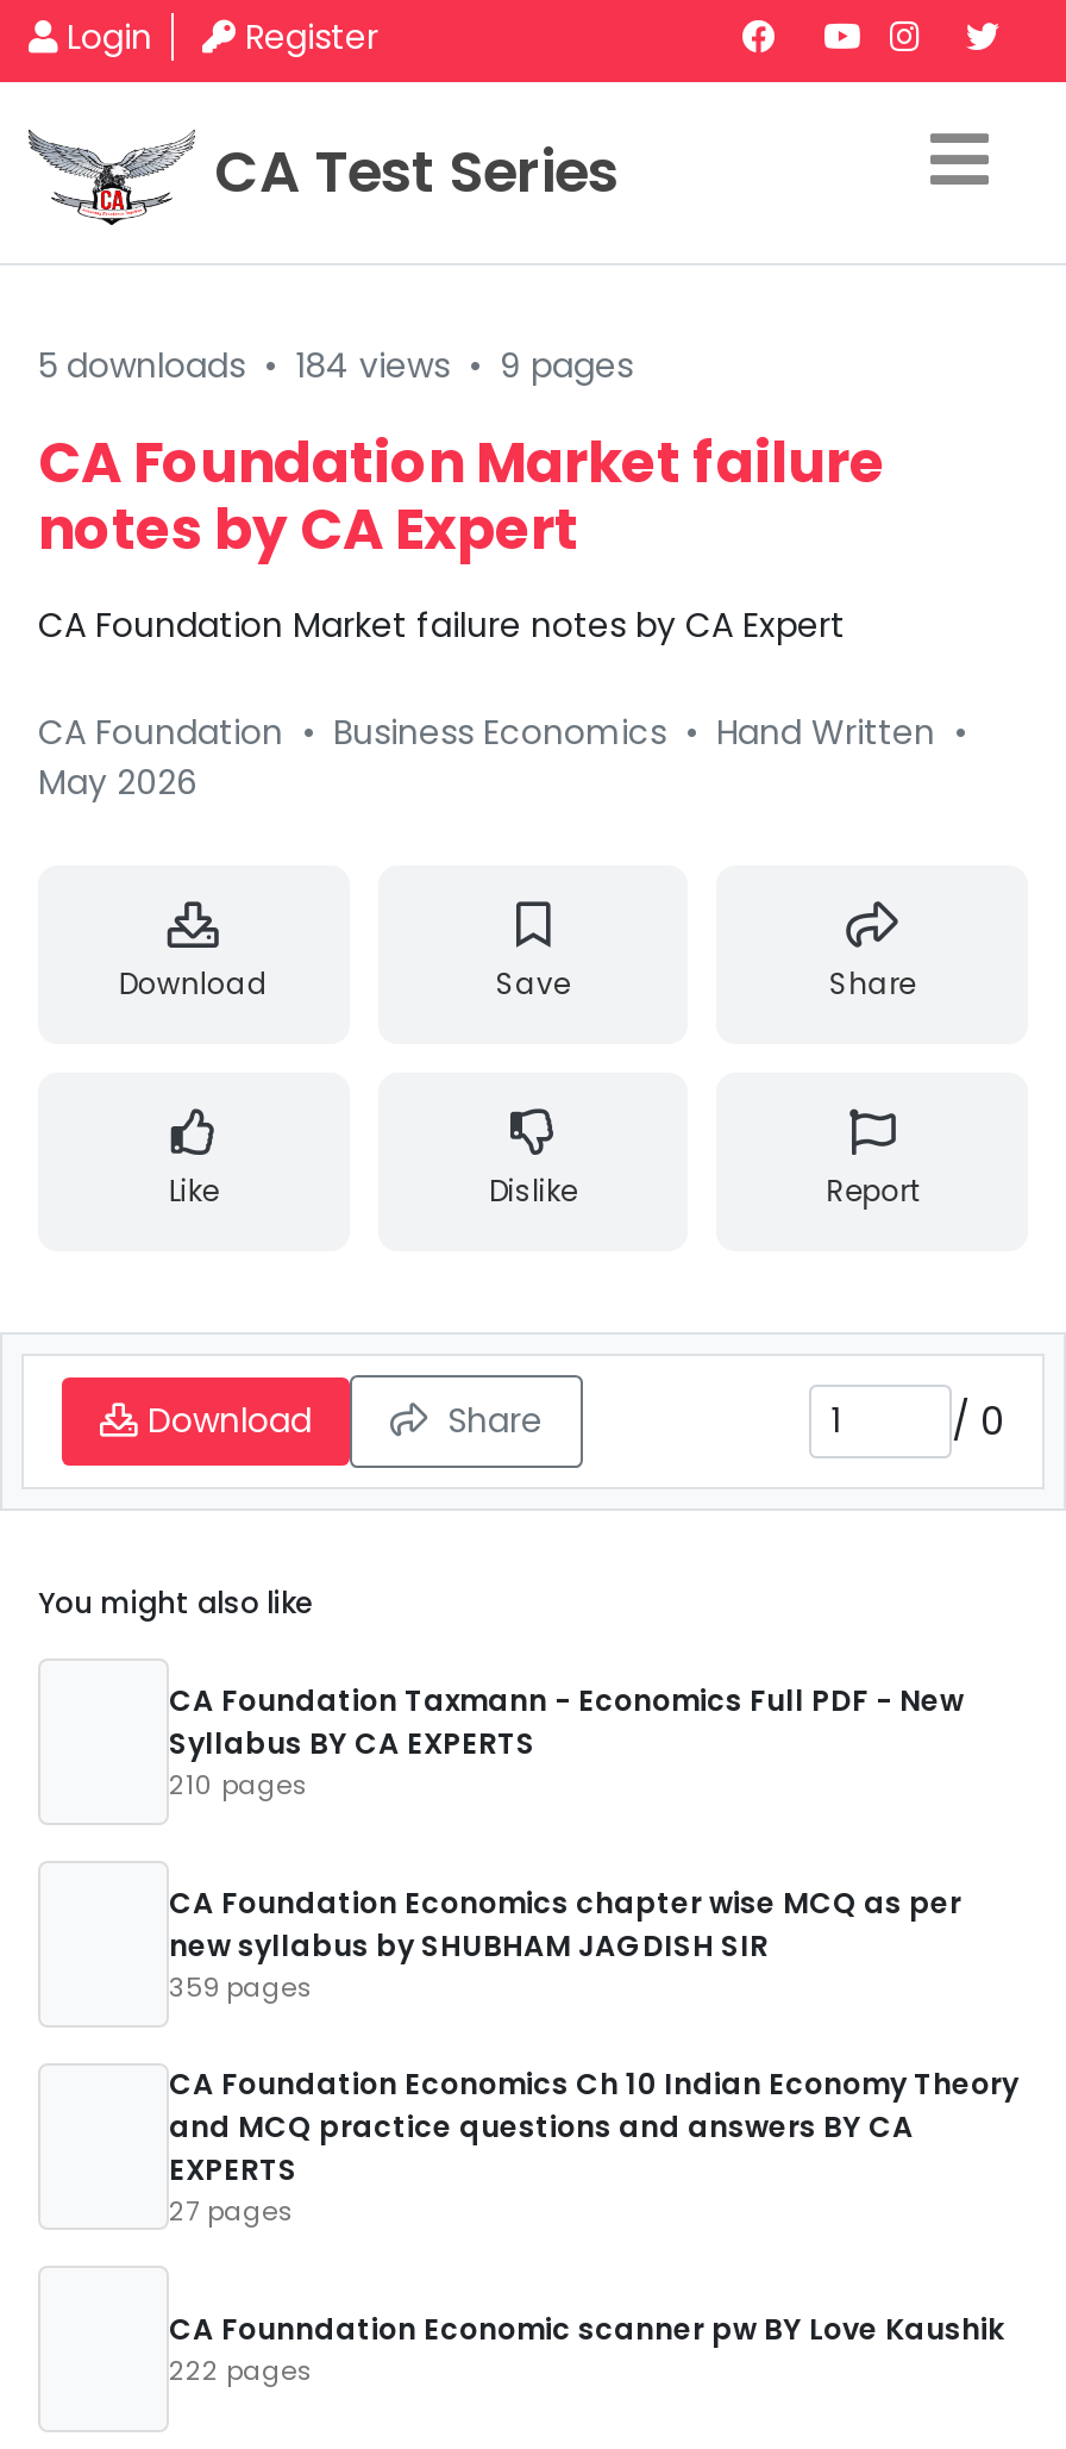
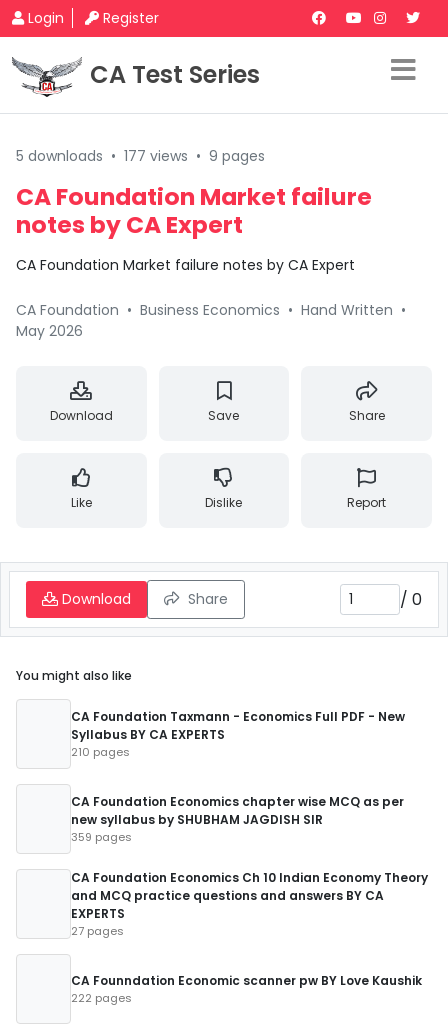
[38,342,633,389] 5 downloads • 184 views • 9 pages -> [16,146,265,166] 5 downloads • 177 views • 9 pages

